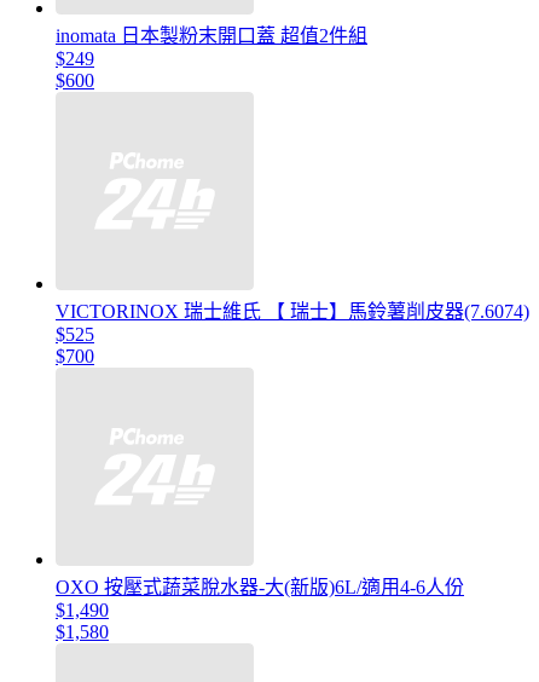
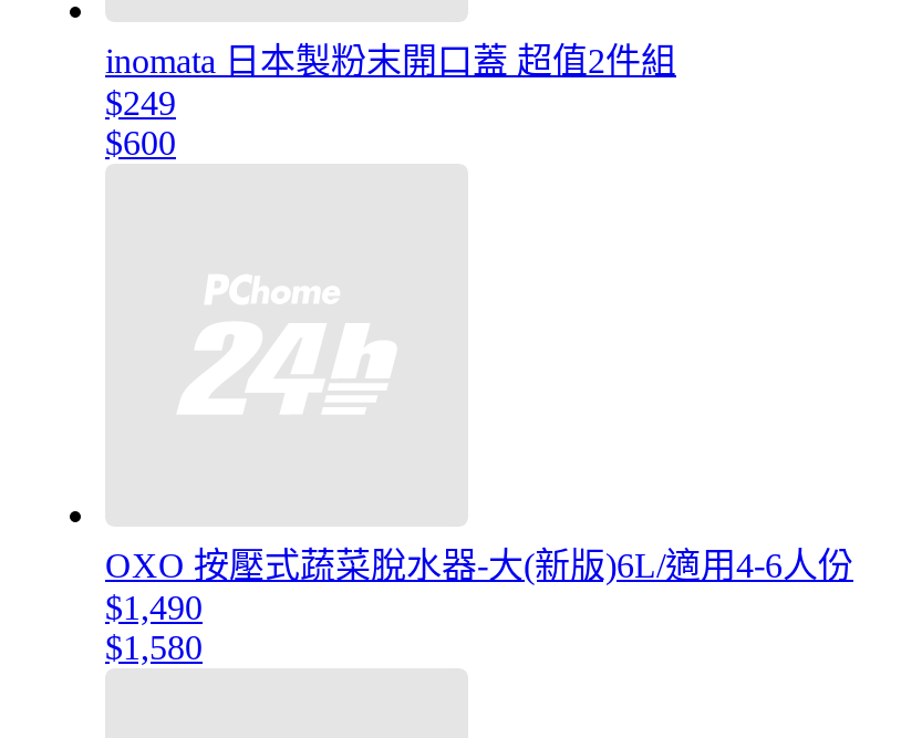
[56,302,529,367] VICTORINOX 瑞士維氏 【 瑞士】馬鈴薯削皮器(7.6074) | $525 | $700 -> none

